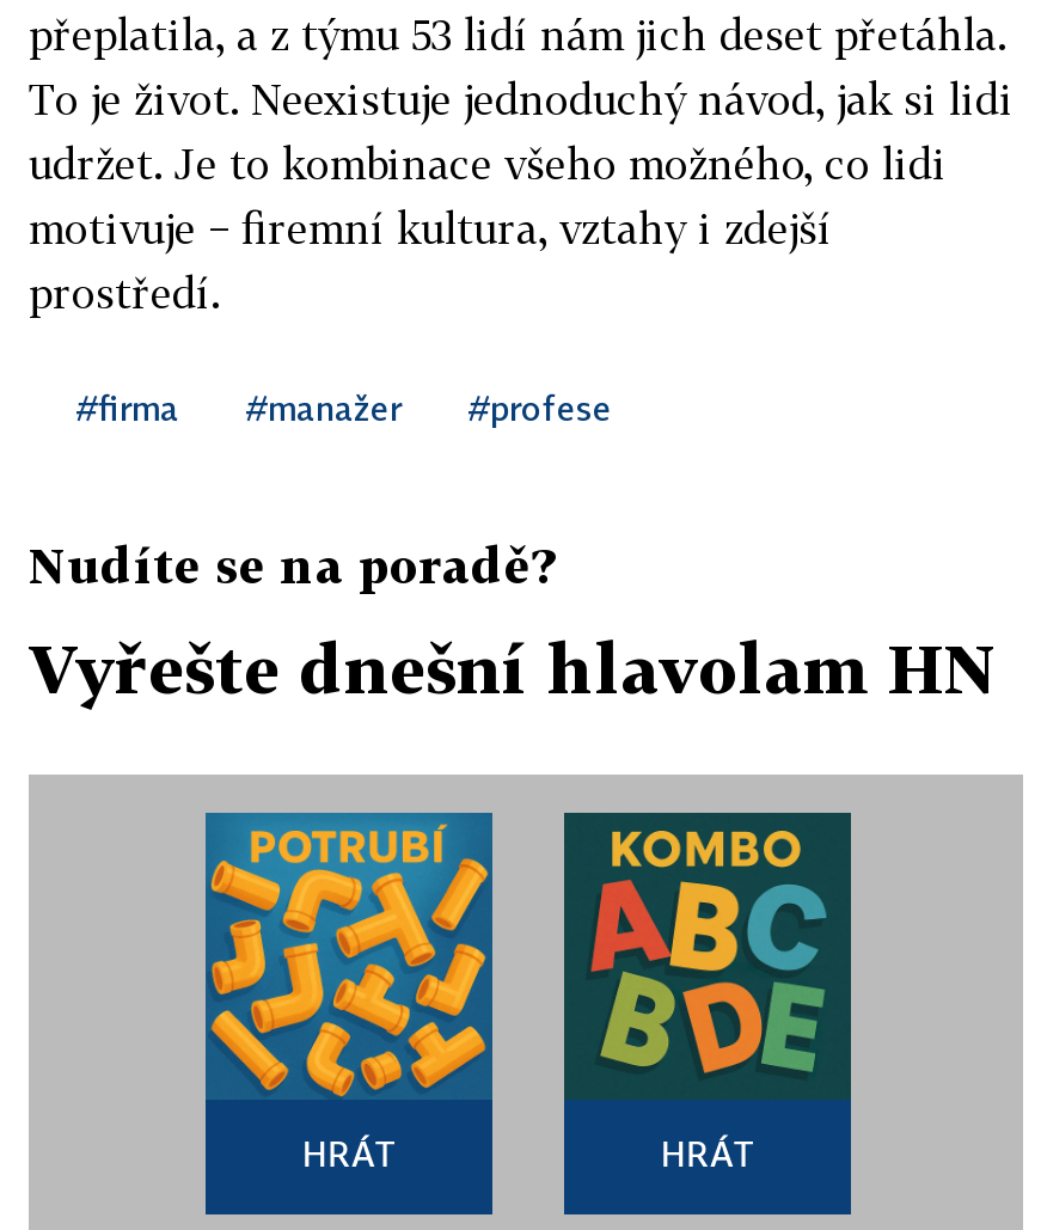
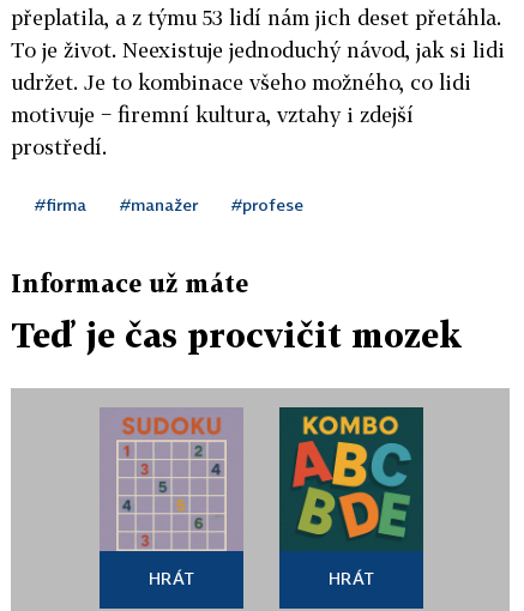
[29,536,555,593] Nudíte se na poradě? -> [11,268,248,297] Informace už máte
[29,629,997,708] Vyřešte dnešní hlavolam HN -> [11,315,462,355] Teď je čas procvičit mozek
[206,813,492,1100] [image] -> [101,409,242,552] [image]

